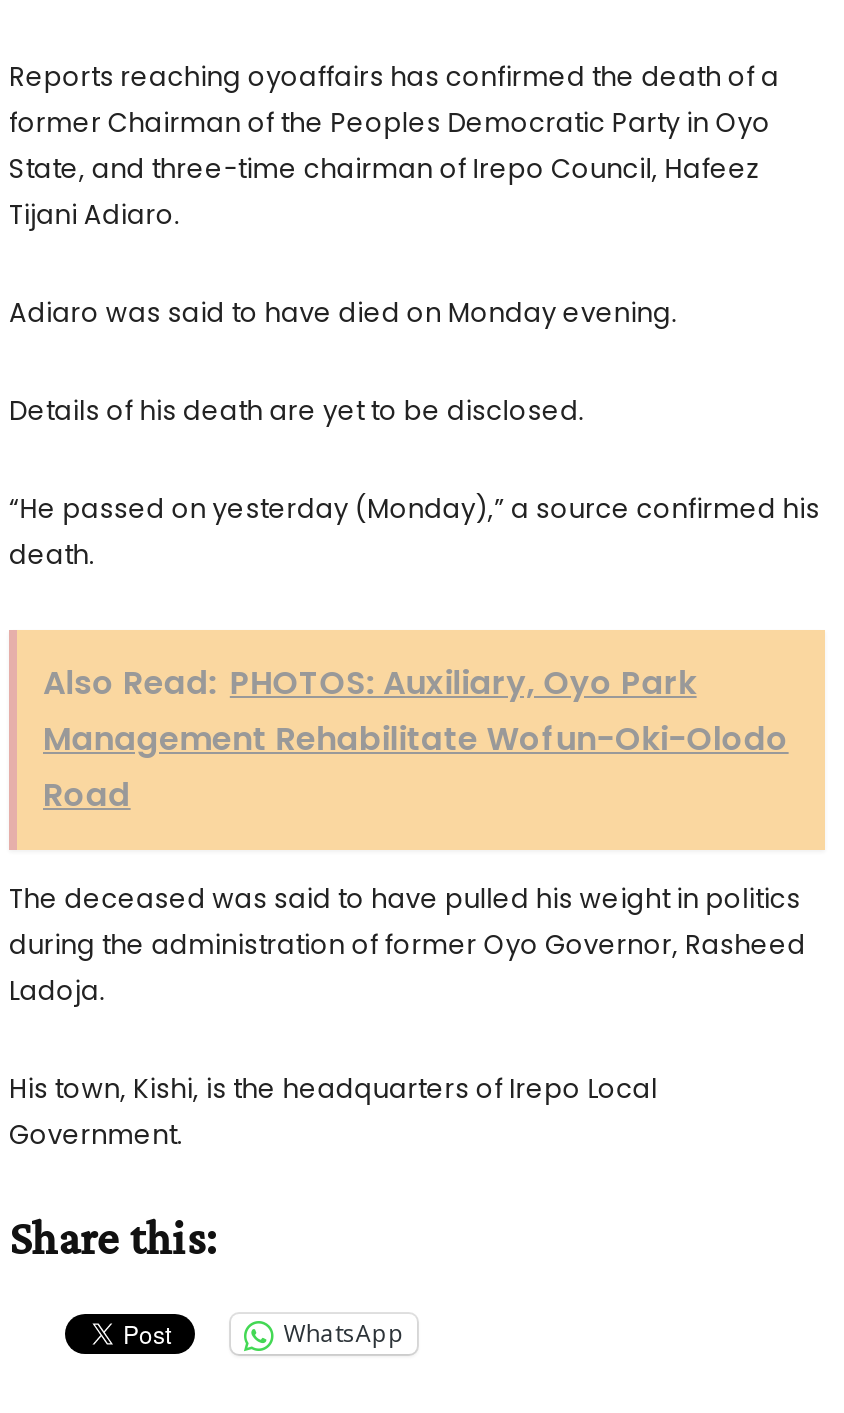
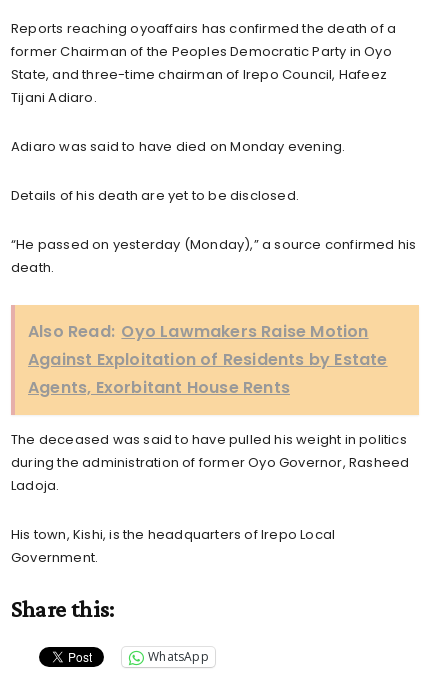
[43,660,789,818] Also Read: PHOTOS: Auxiliary, Oyo Park | Management Rehabilitate Wofun-Oki-Olodo | Road -> [28,320,388,399] Also Read: Oyo Lawmakers Raise Motion | Against Exploitation of Residents by Estate | Agents, Exorbitant House Rents

